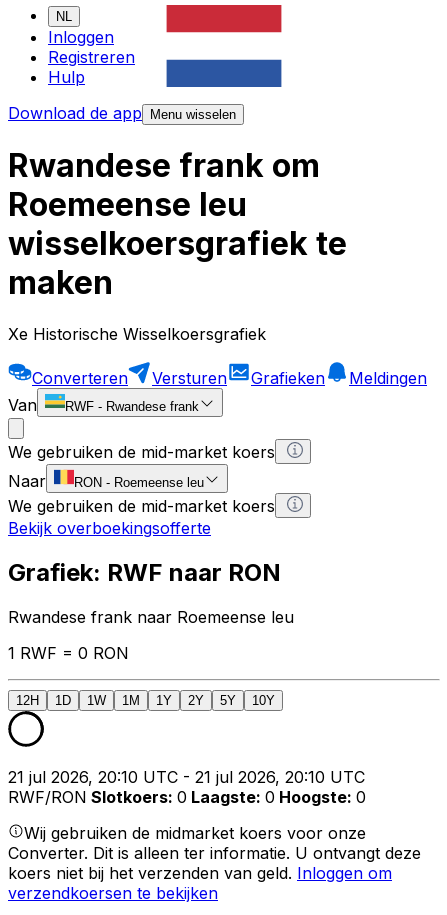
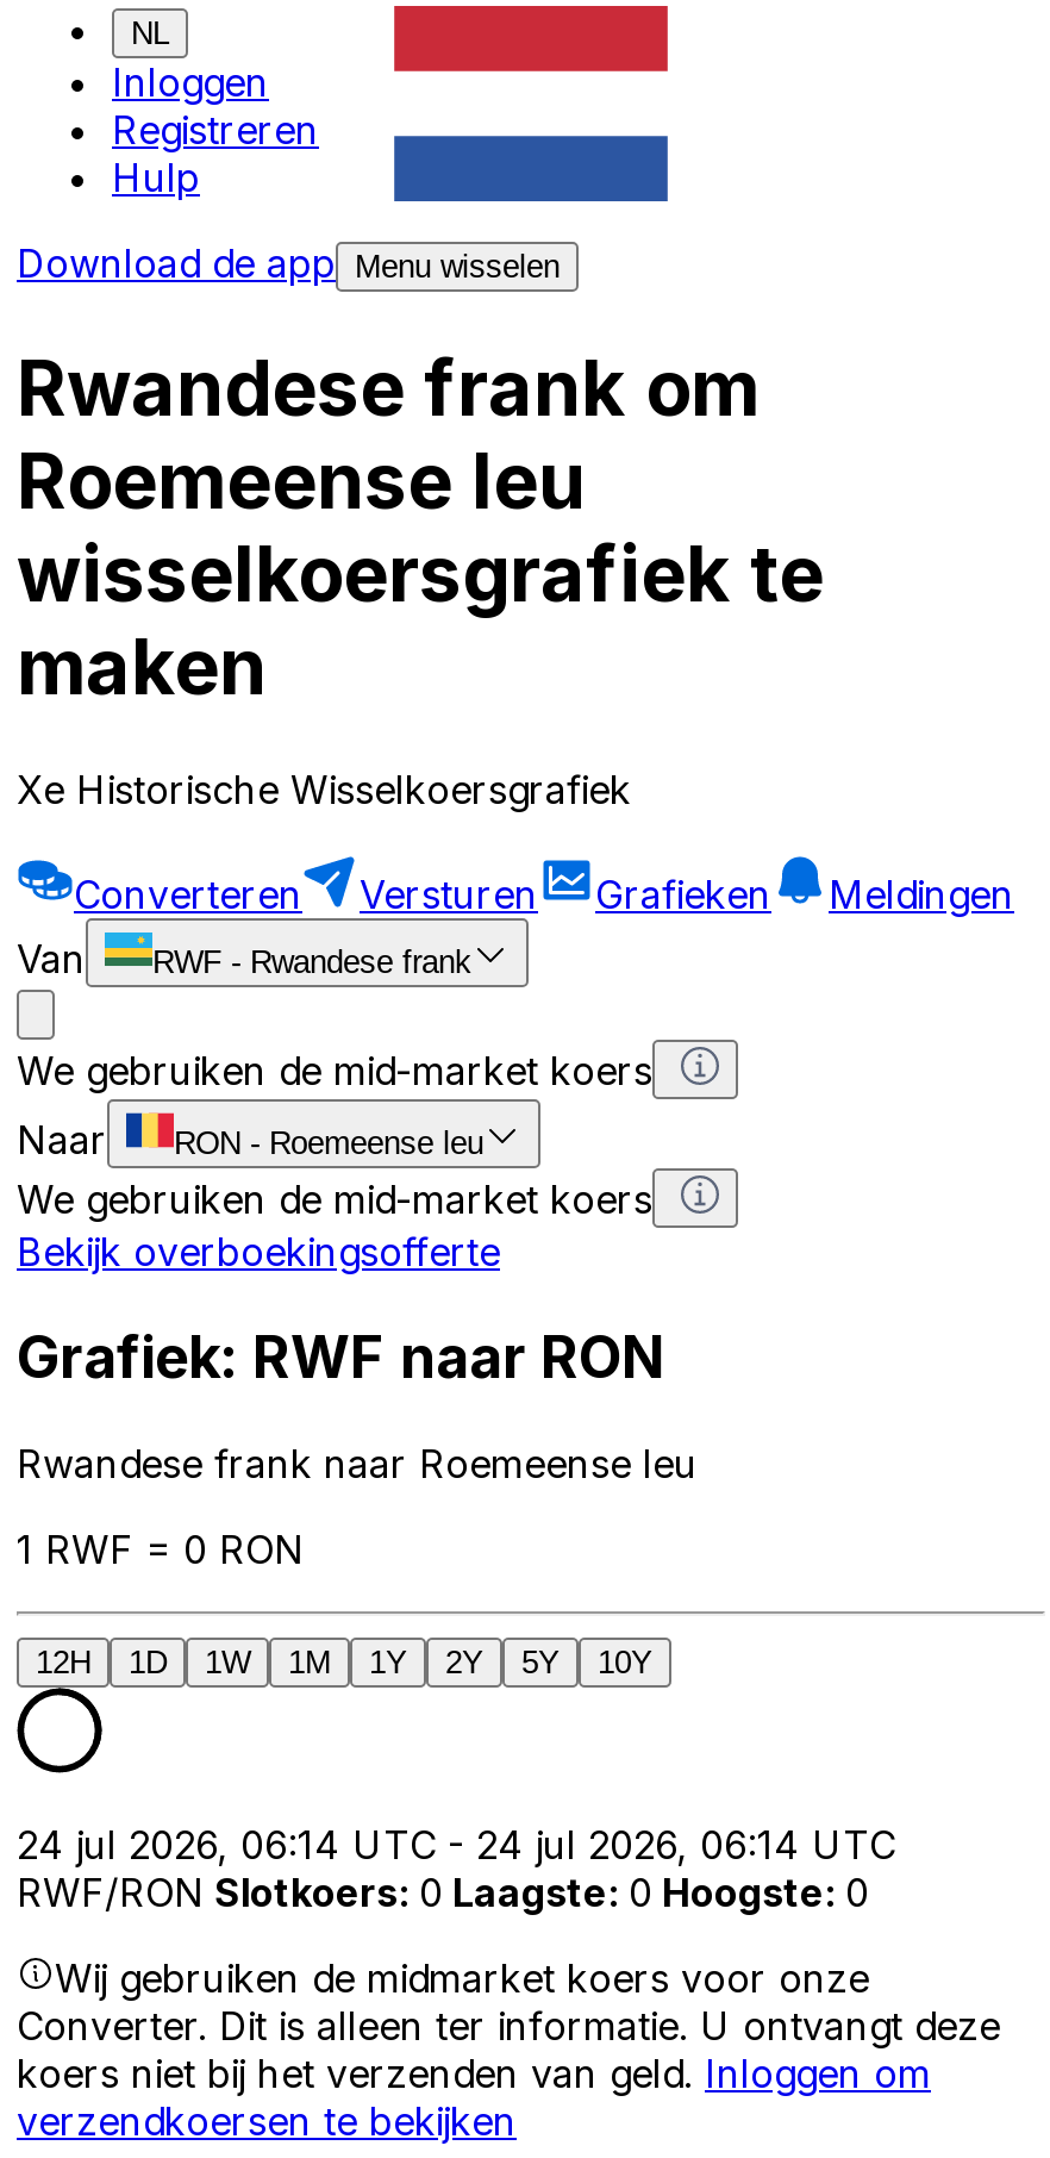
[8,767,365,787] 21 jul 2026, 20:10 UTC - 21 jul 2026, 20:10 UTC -> [17,1820,895,1868] 24 jul 2026, 06:14 UTC - 24 jul 2026, 06:14 UTC

